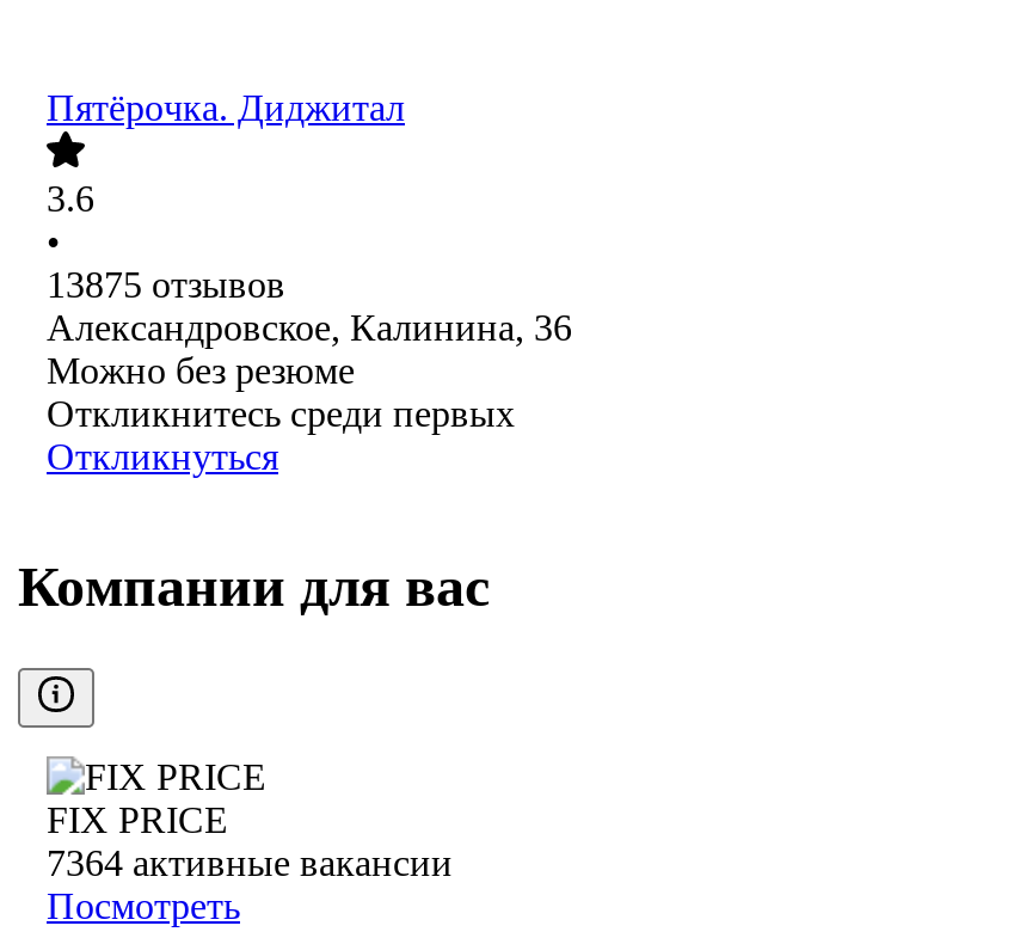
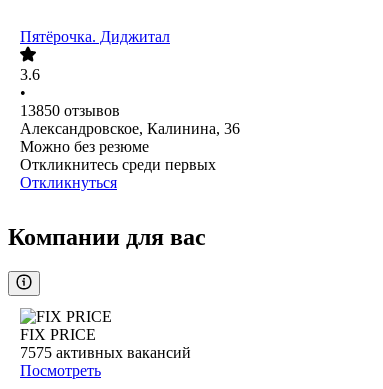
[47,265,285,306] 13875 отзывов -> [20,102,120,119] 13850 отзывов
[47,843,453,884] 7364 активные вакансии -> [20,344,191,361] 7575 активных вакансий

